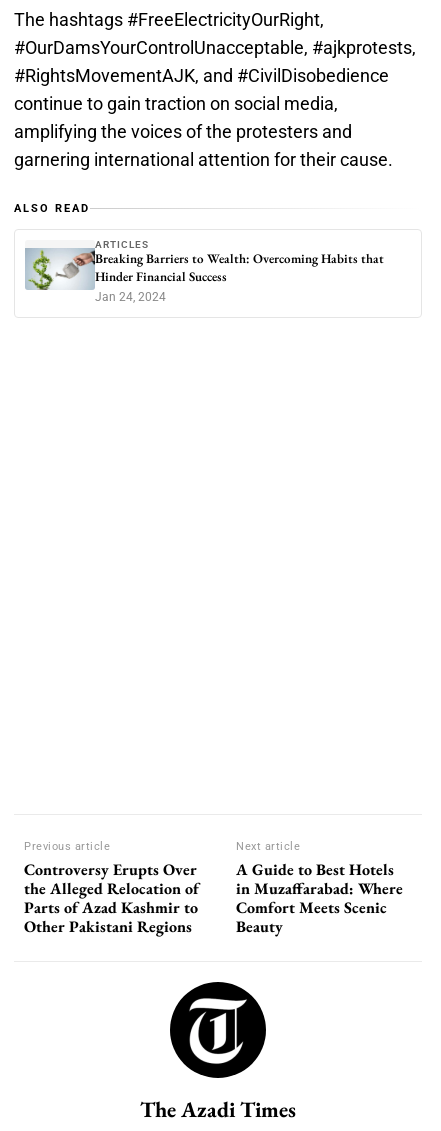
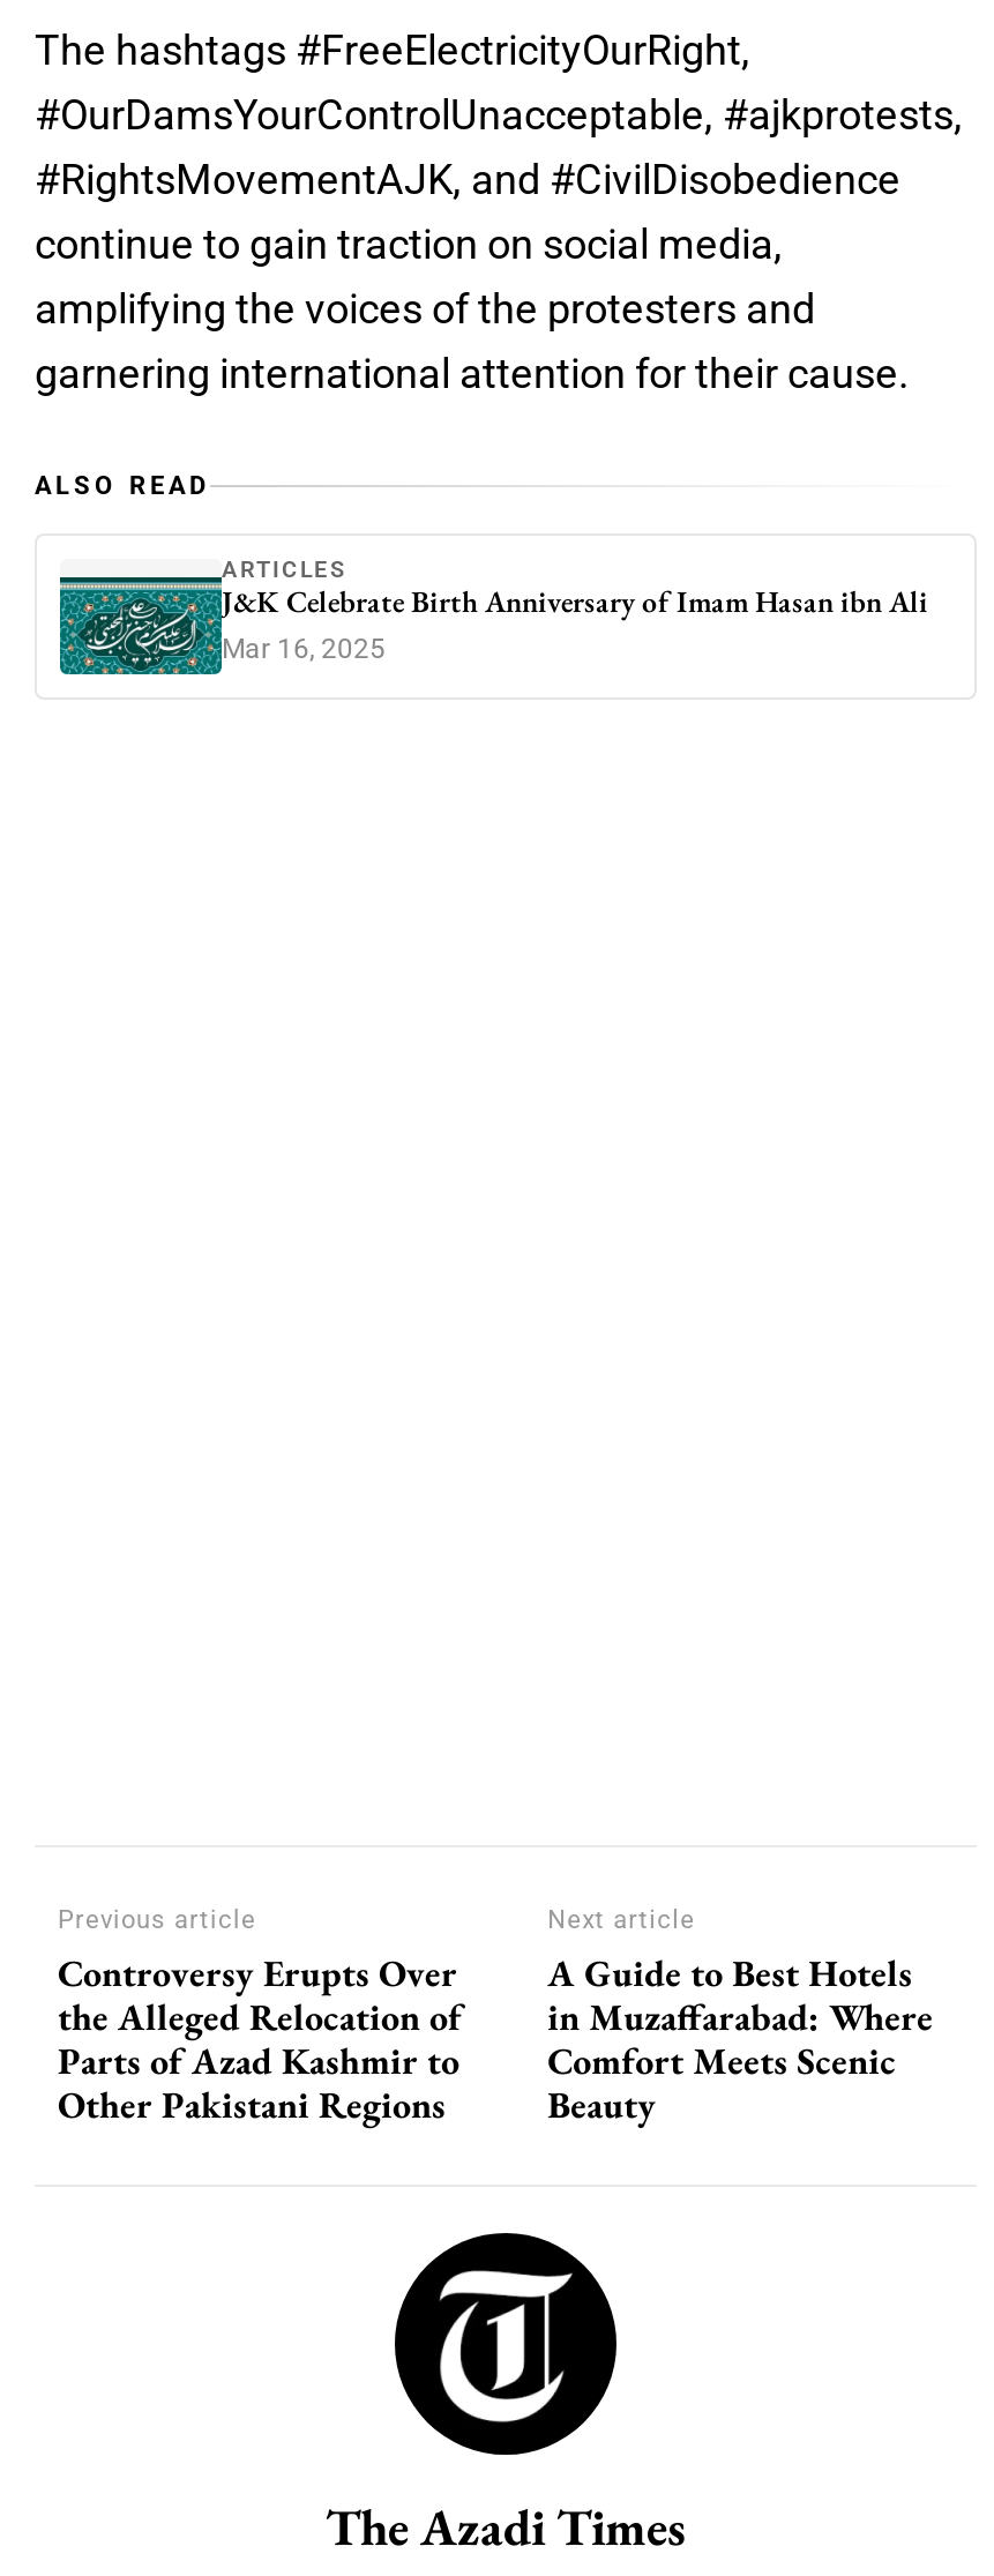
[26,248,384,304] [image] | Breaking Barriers to Wealth: Overcoming Habits that | Hinder Financial Success | Jan 24, 2024 -> [60,575,928,677] [image] | J&K Celebrate Birth Anniversary of Imam Hasan ibn Ali | Mar 16, 2025

